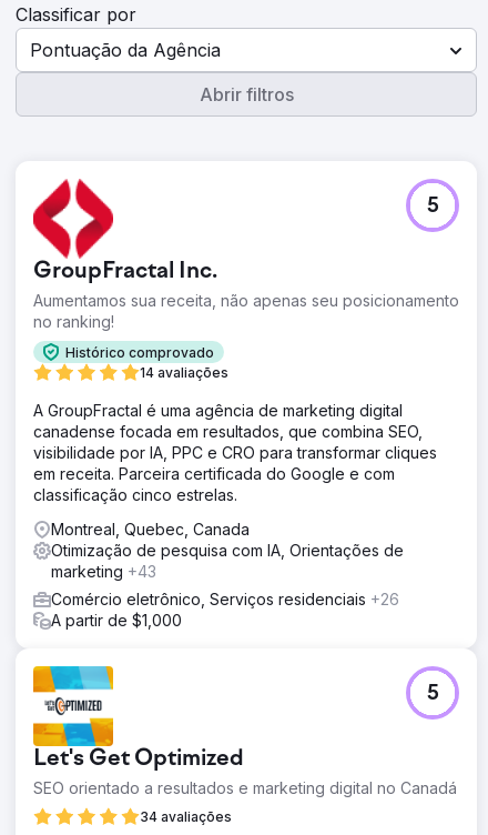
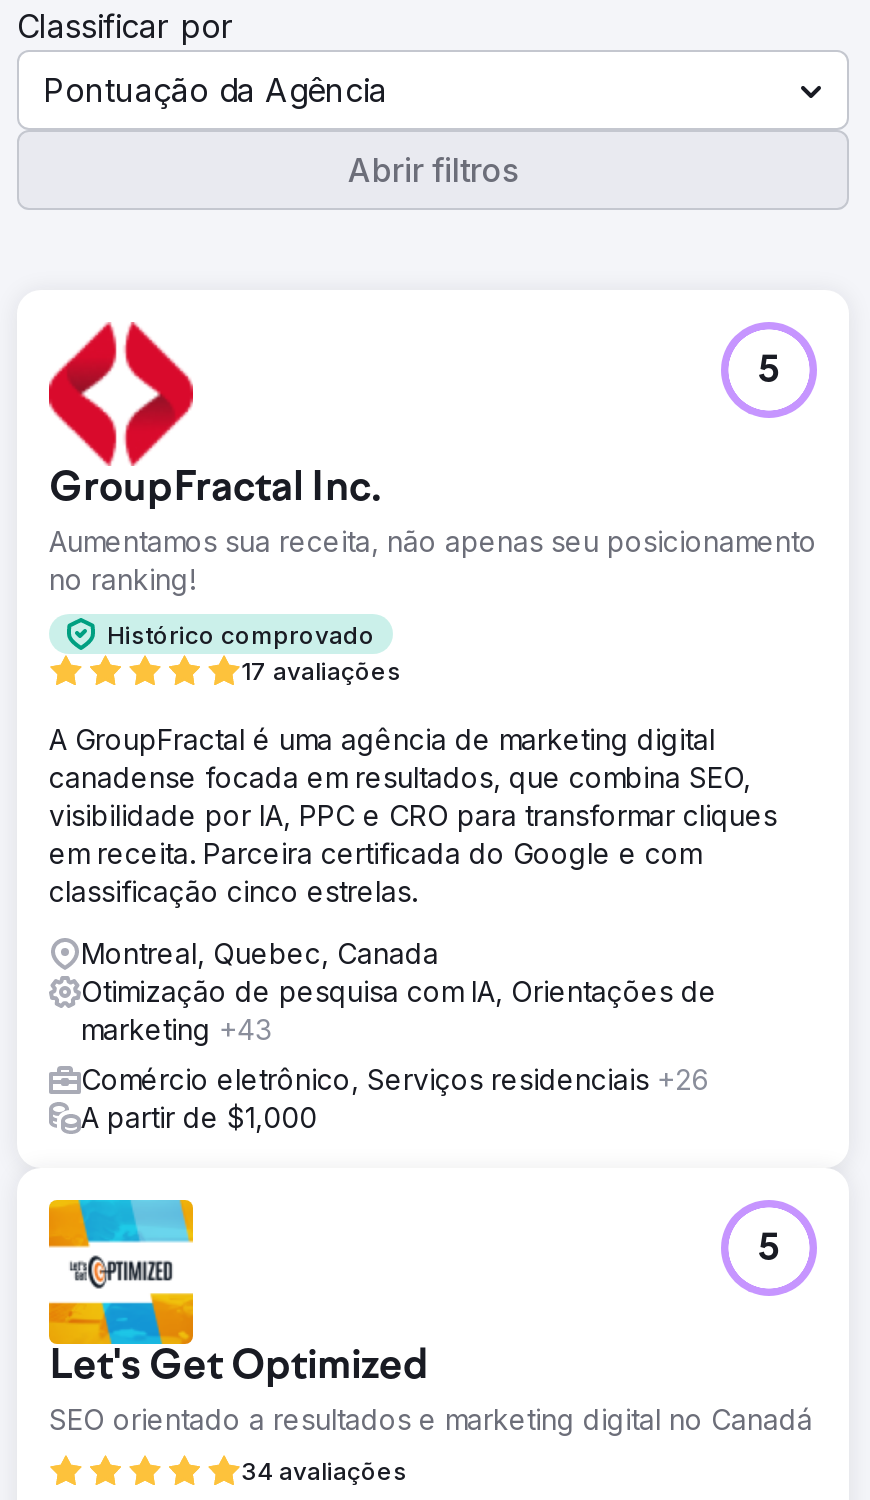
[140,364,228,381] 14 avaliações -> [241,656,401,686] 17 avaliações

